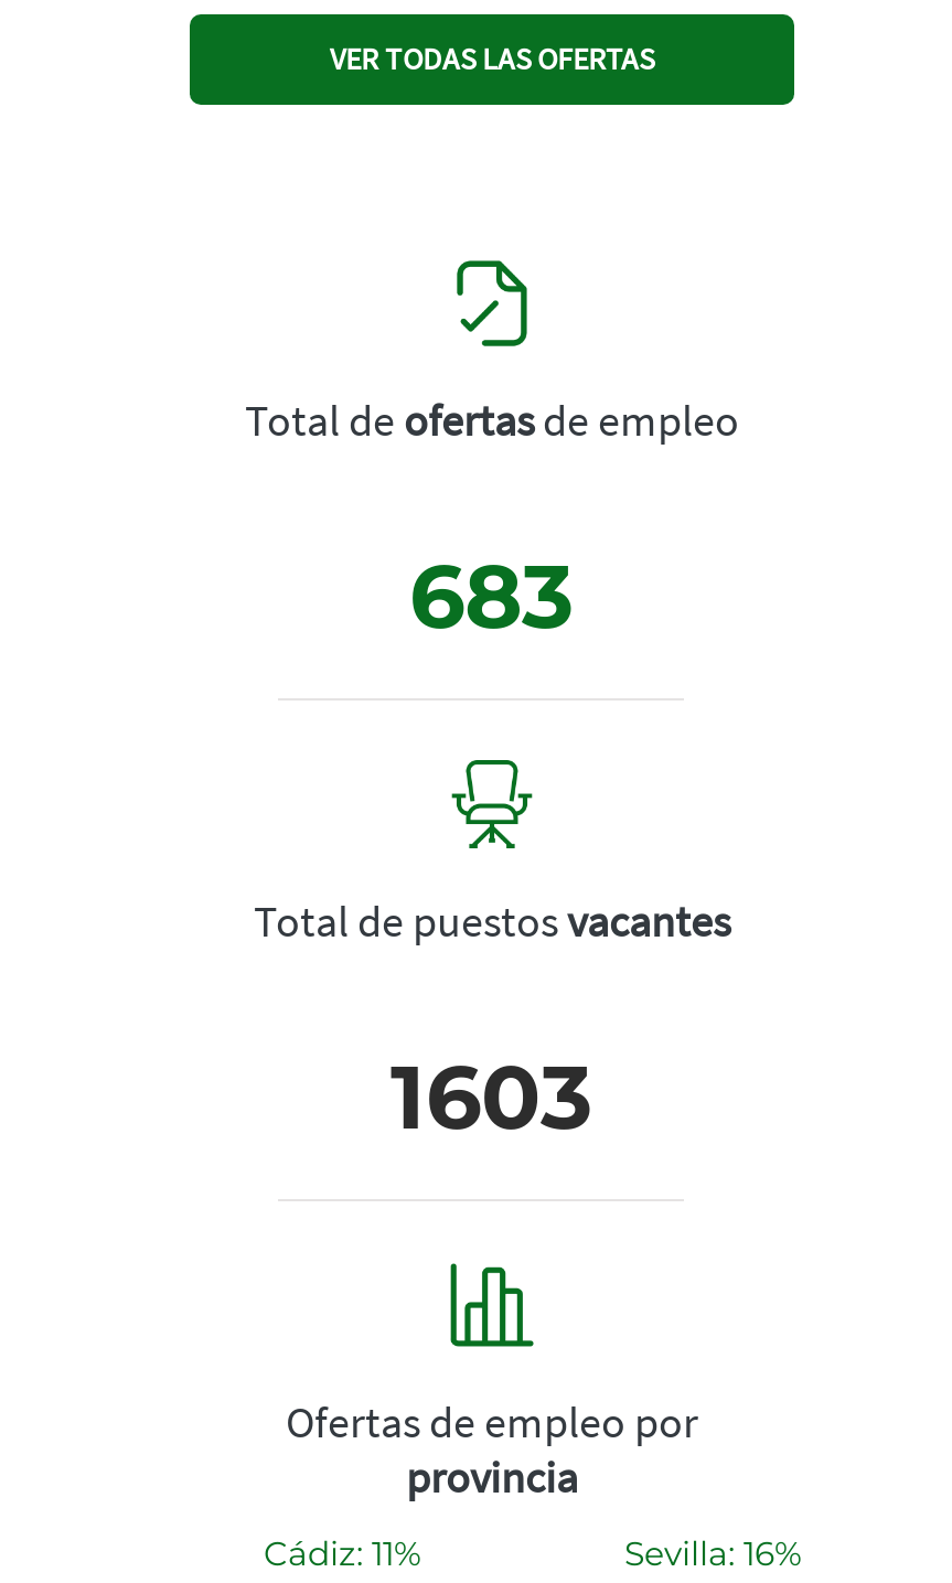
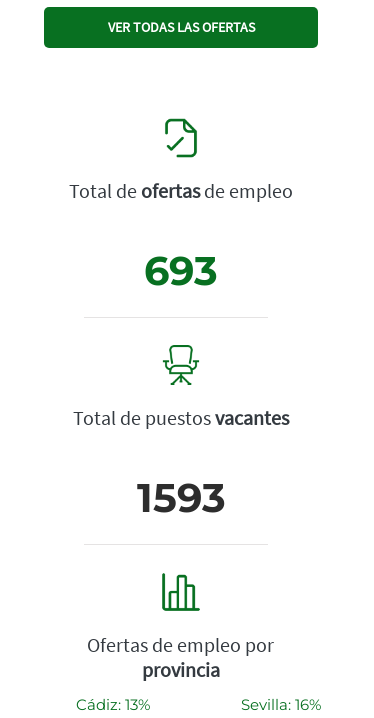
[409,542,575,650] 683 -> [144,246,218,295] 693
[391,1043,593,1151] 1603 -> [136,473,225,522] 1593
[264,1533,420,1575] Cádiz: 11% -> [76,695,150,714] Cádiz: 13%

